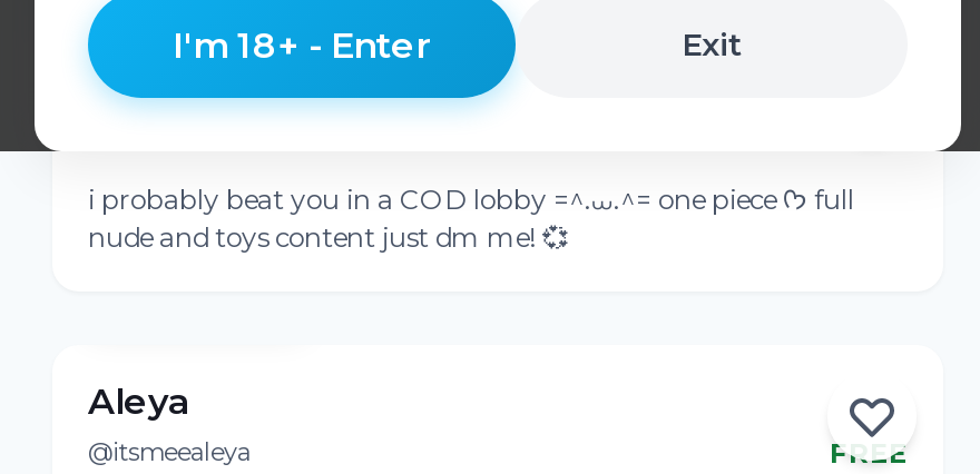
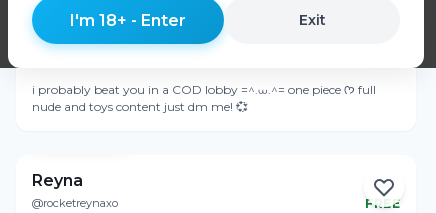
[88,381,251,467] Aleya | @itsmeealeya -> [32,171,118,210] Reyna | @rocketreynaxo

